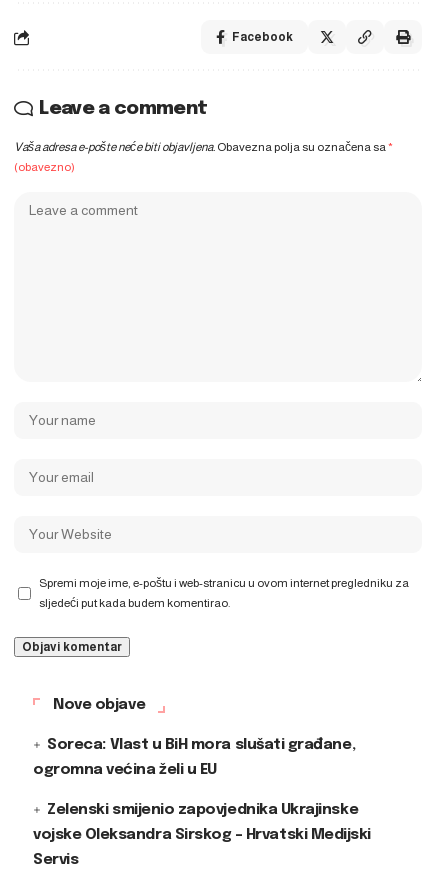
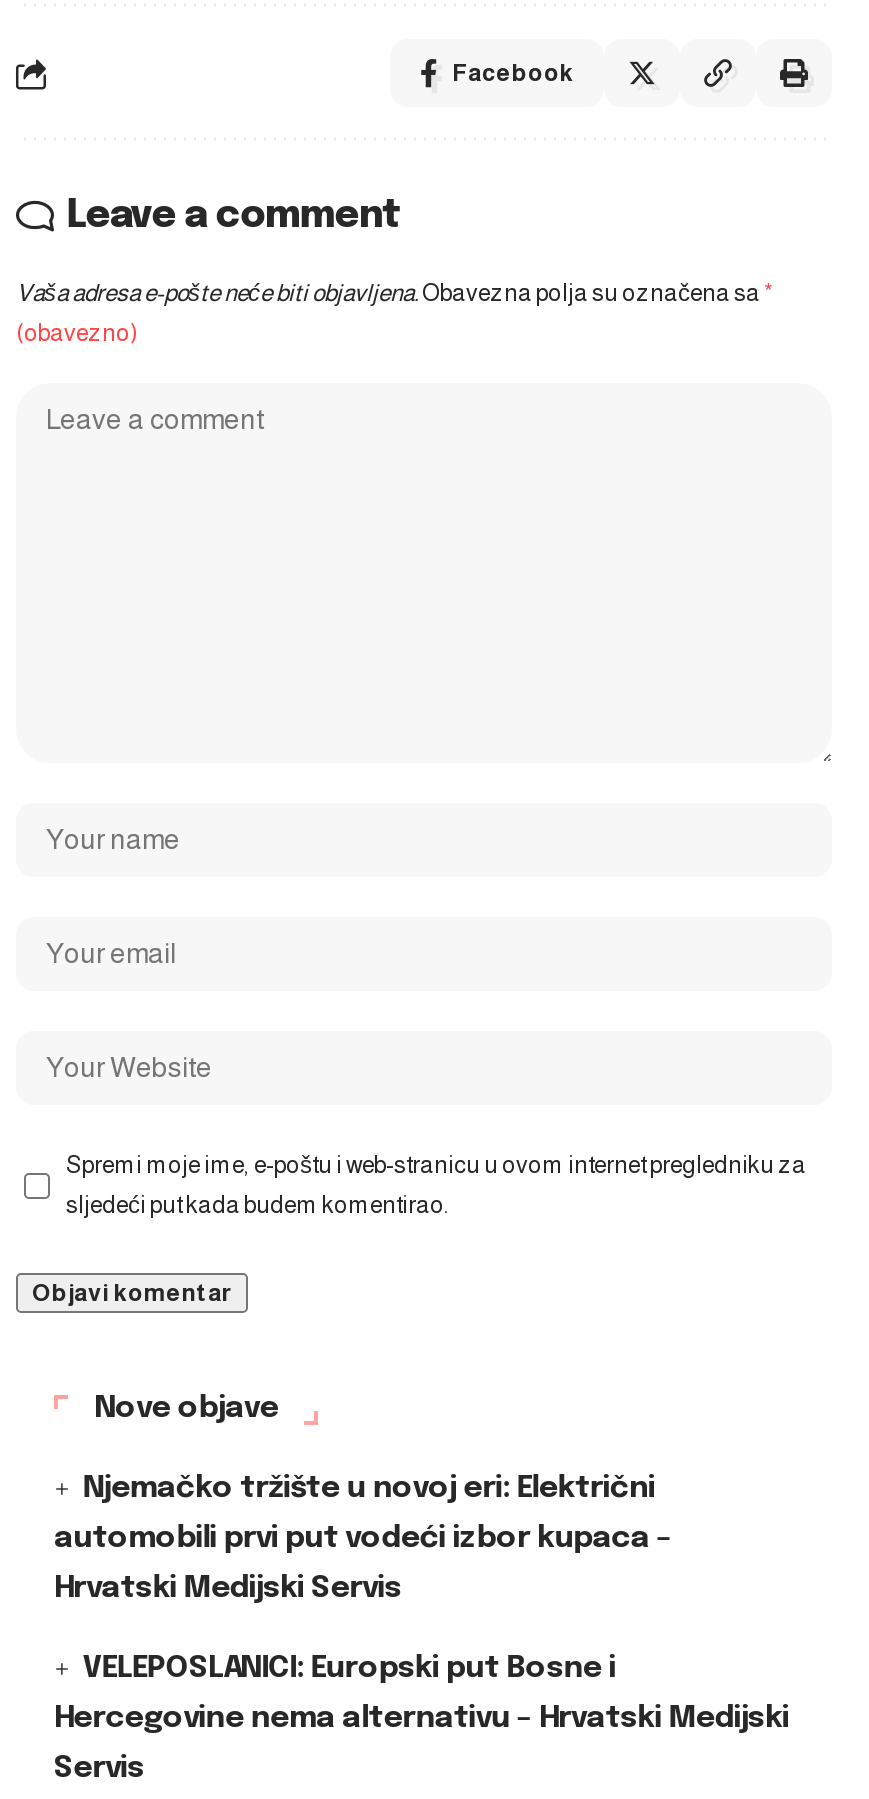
[33,737,371,843] Soreca: Vlast u BiH mora slušati građane, | ogromna većina želi u EU | Zelenski smijenio zapovjednika Ukrajinske | vojske Oleksandra Sirskog – Hrvatski Medijski -> [54,1473,789,1735] Njemačko tržište u novoj eri: Električni | automobili prvi put vodeći izbor kupaca – | Hrvatski Medijski Servis | VELEPOSLANICI: Europski put Bosne i | Hercegovine nema alternativu – Hrvatski Medijski

